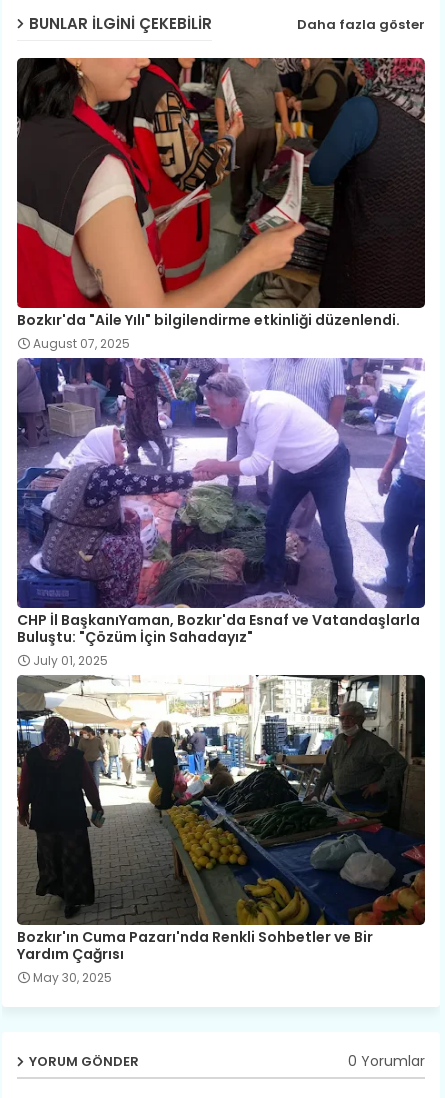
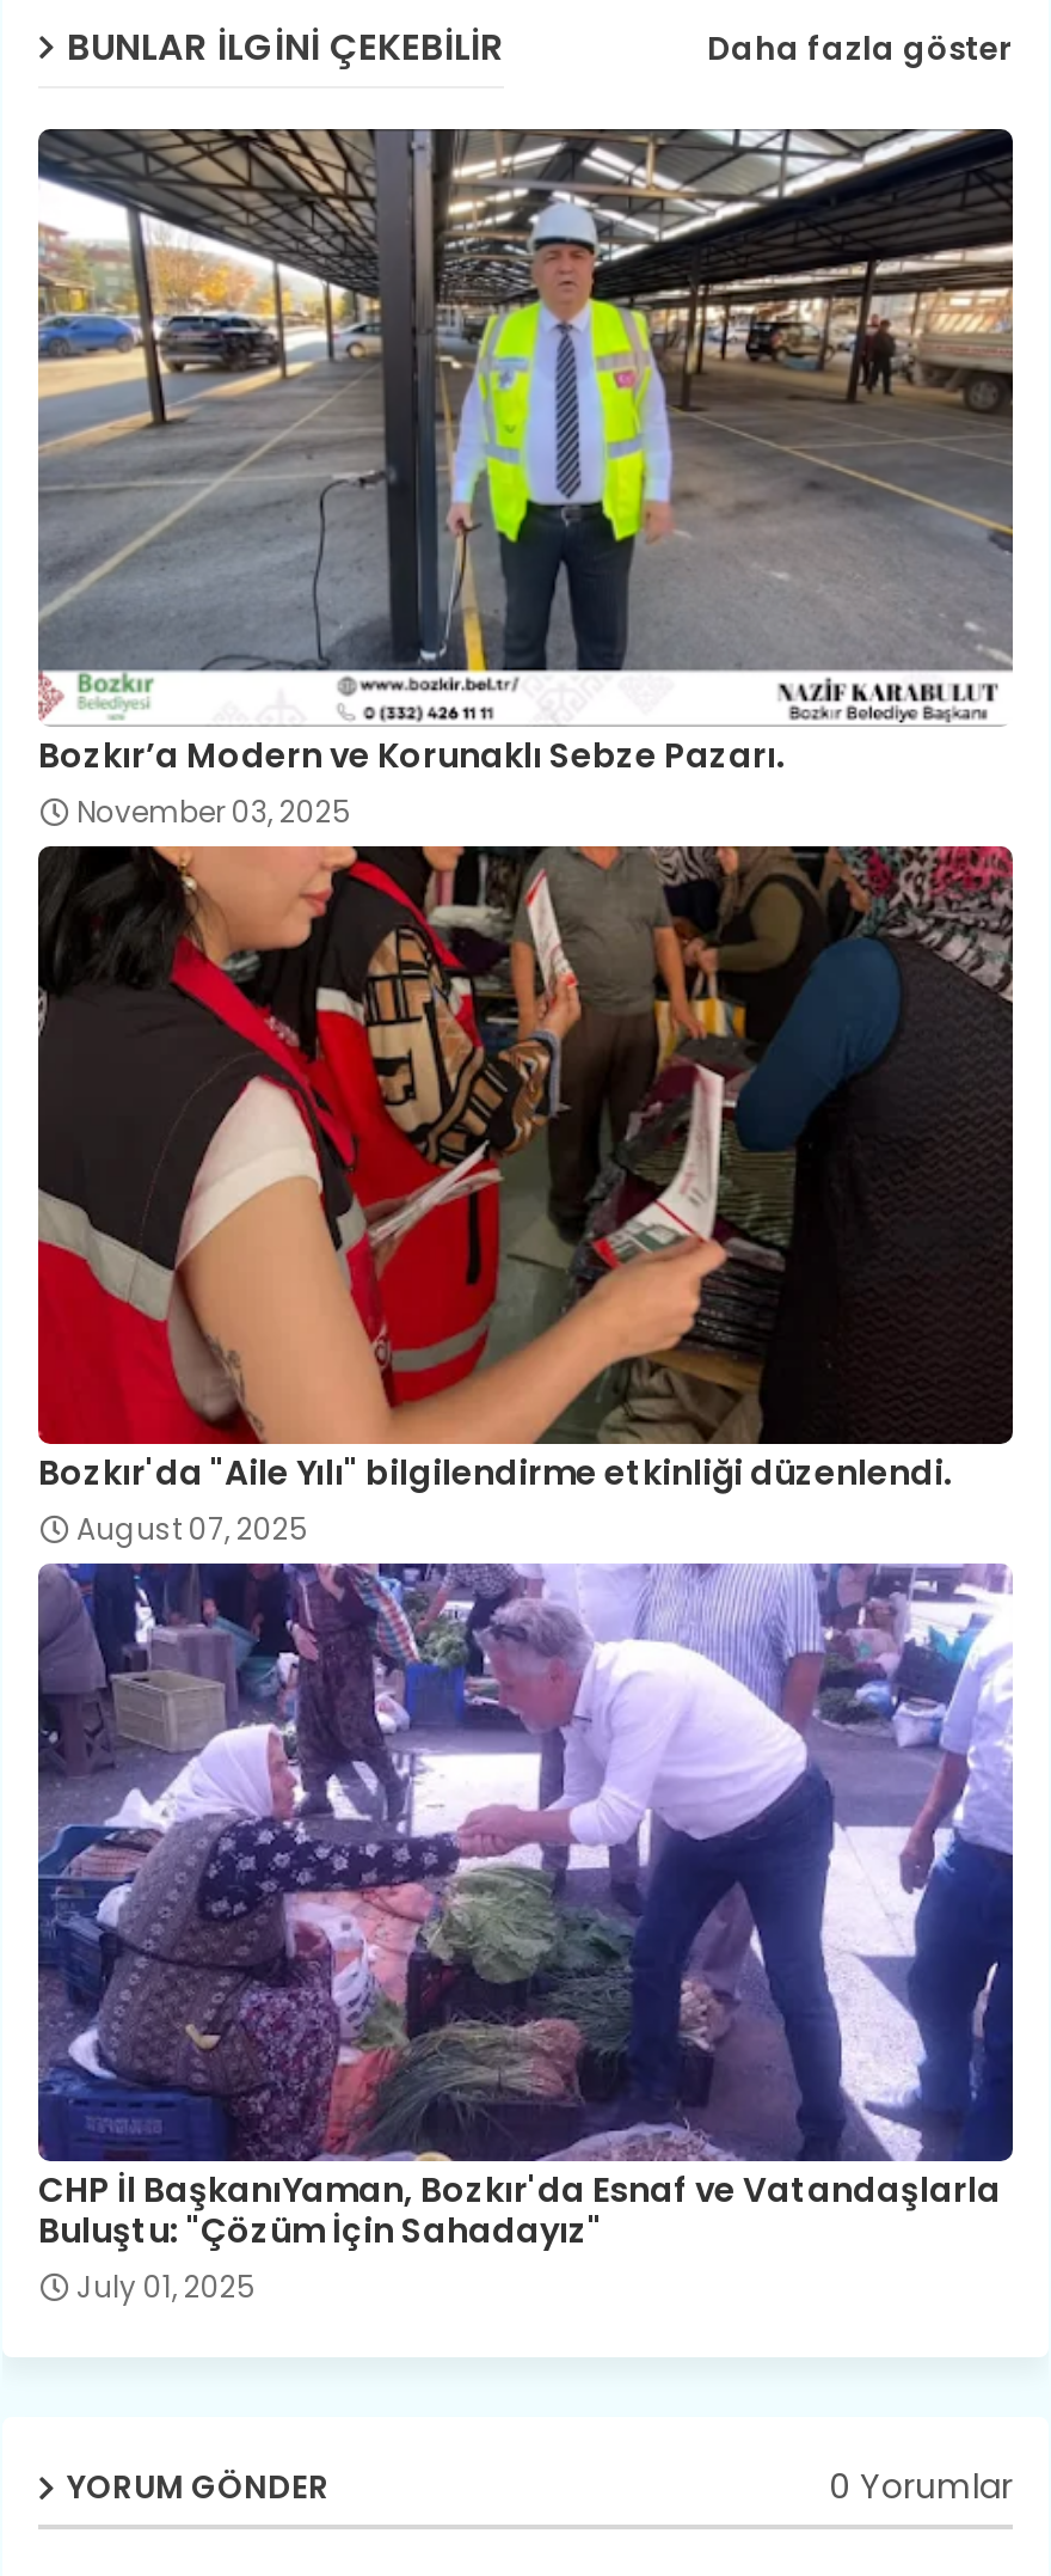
none -> [36,127,1015,831] [image] | Bozkır’a Modern ve Korunaklı Sebze Pazarı. | November 03, 2025
moved [16,55,427,669] -> [36,839,1018,2306]: [image] | Bozkır'da "Aile Yılı" bilgilendirme etkinliği düzenlendi. | August 07, 2025 | CHP İl BaşkanıYaman, Bozkır'da Esnaf ve Vatandaşlarla | Buluştu: "Çözüm İçin Sahadayız" | July 01, 2025
[17,674,426,986] [image] | Bozkır'ın Cuma Pazarı'nda Renkli Sohbetler ve Bir | Yardım Çağrısı | May 30, 2025 -> none

